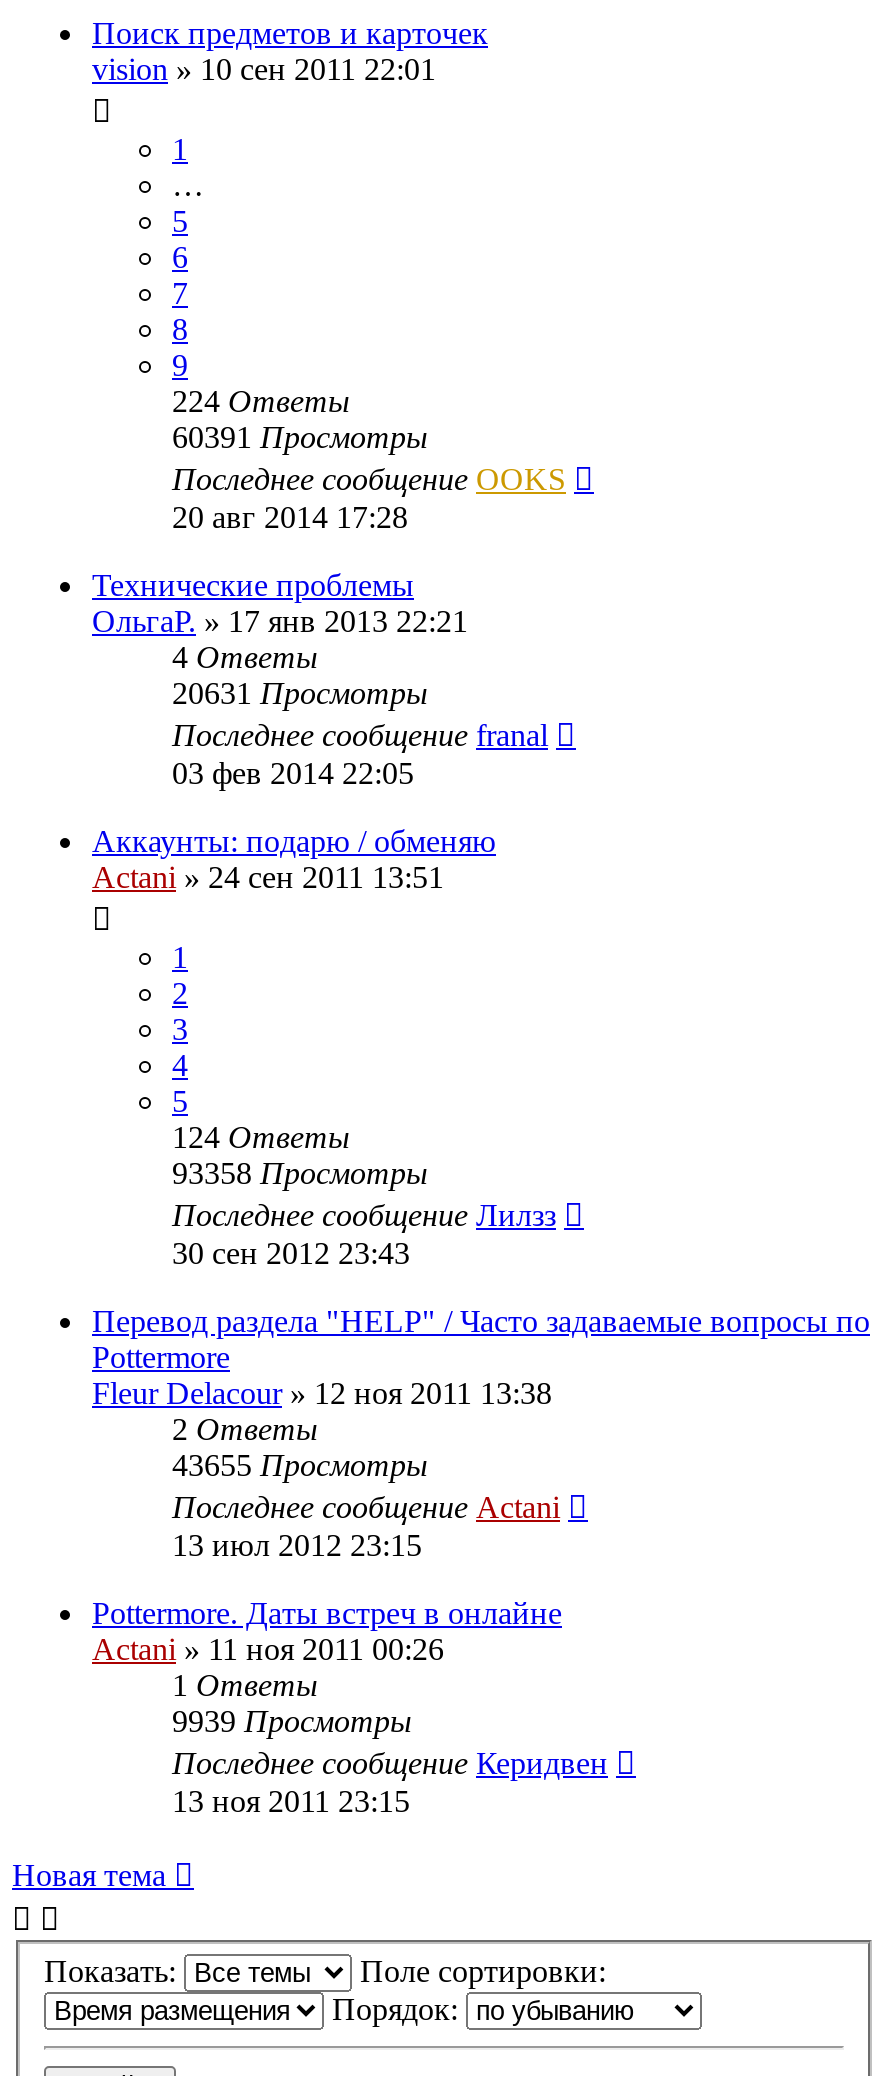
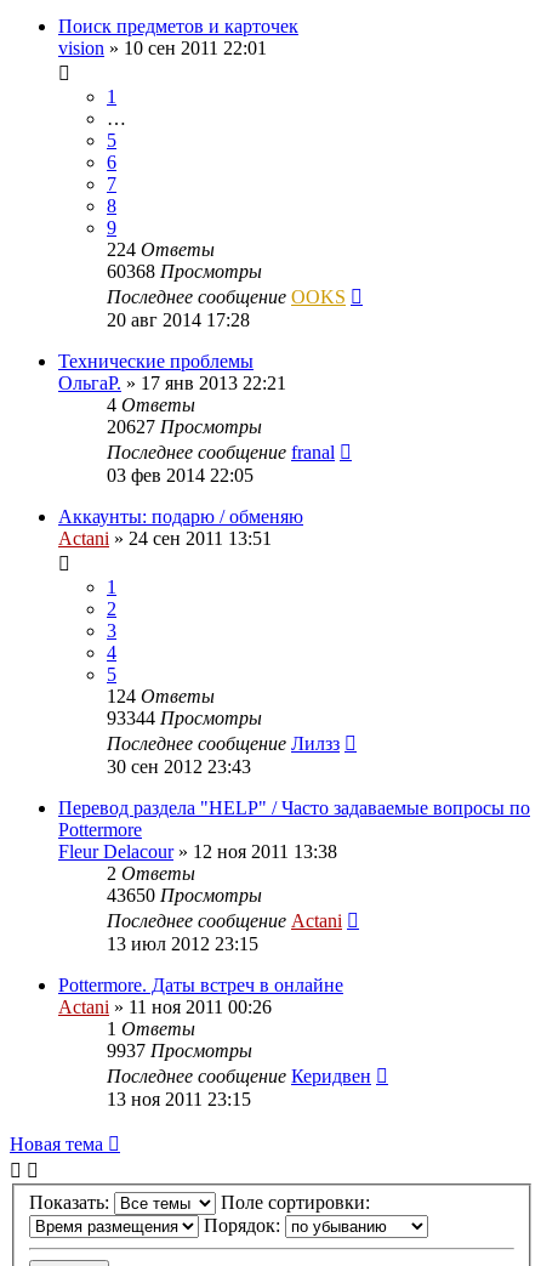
[172,420,428,454] 60391 Просмотры -> [107,261,262,281] 60368 Просмотры
[172,676,428,710] 20631 Просмотры -> [107,416,262,437] 20627 Просмотры
[172,1156,428,1190] 93358 Просмотры -> [107,708,262,728] 93344 Просмотры
[172,1448,428,1482] 43655 Просмотры -> [107,885,262,905] 43650 Просмотры
[172,1704,412,1738] 9939 Просмотры -> [107,1040,252,1061] 9937 Просмотры

